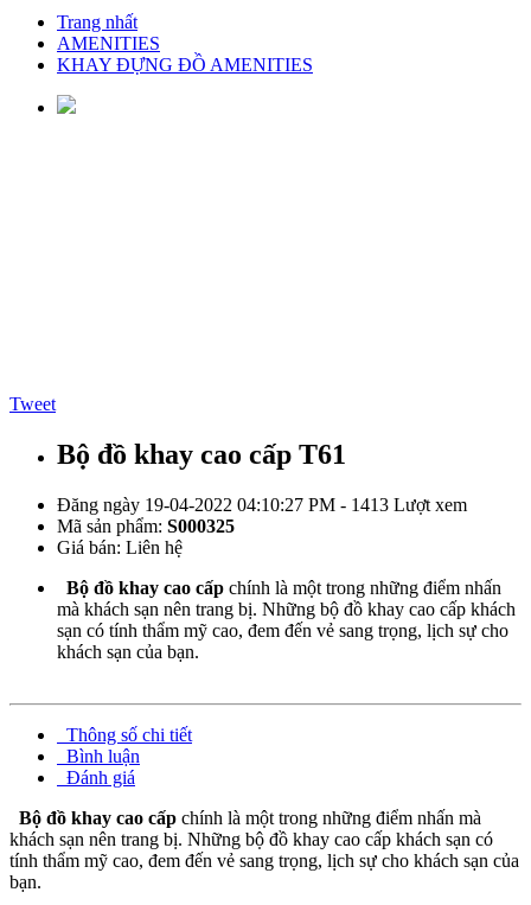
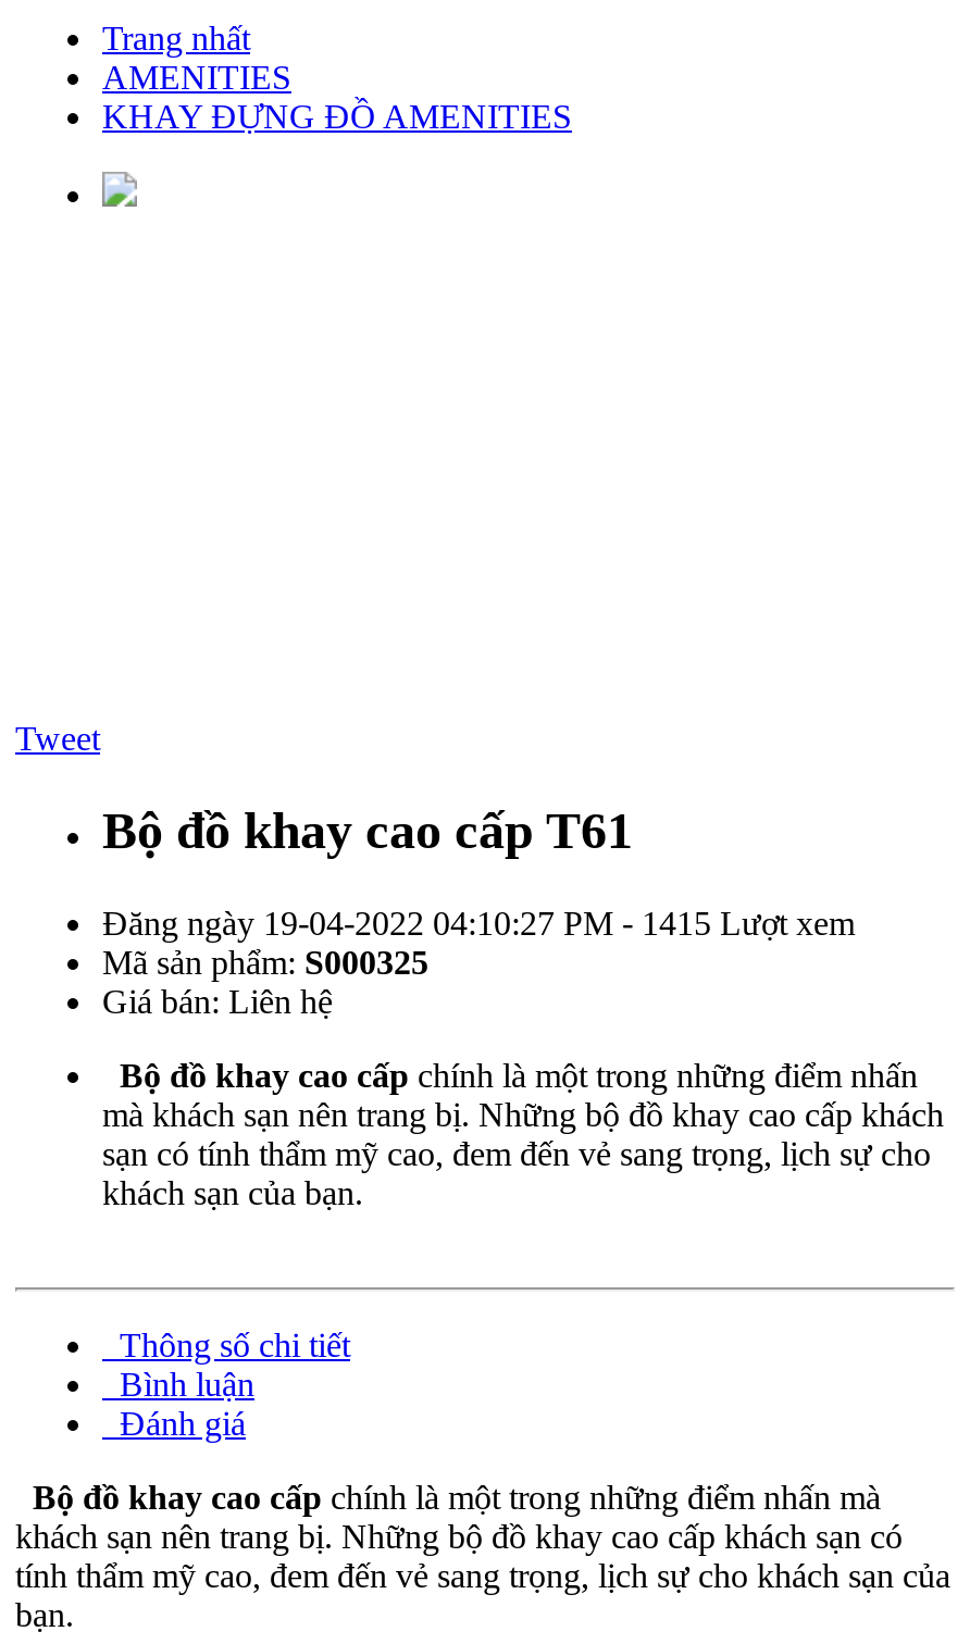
[57,495,467,515] Đăng ngày 19-04-2022 04:10:27 PM - 1413 Lượt xem -> [102,905,855,942] Đăng ngày 19-04-2022 04:10:27 PM - 1415 Lượt xem

